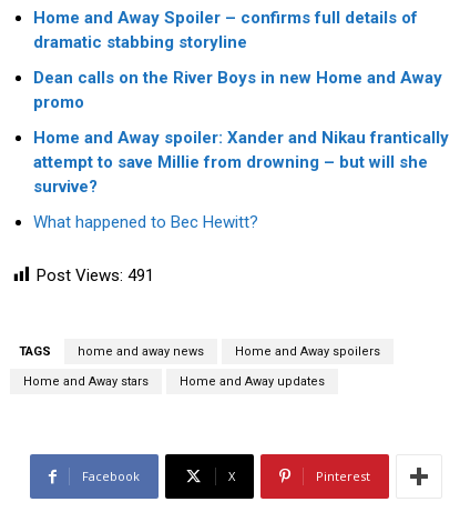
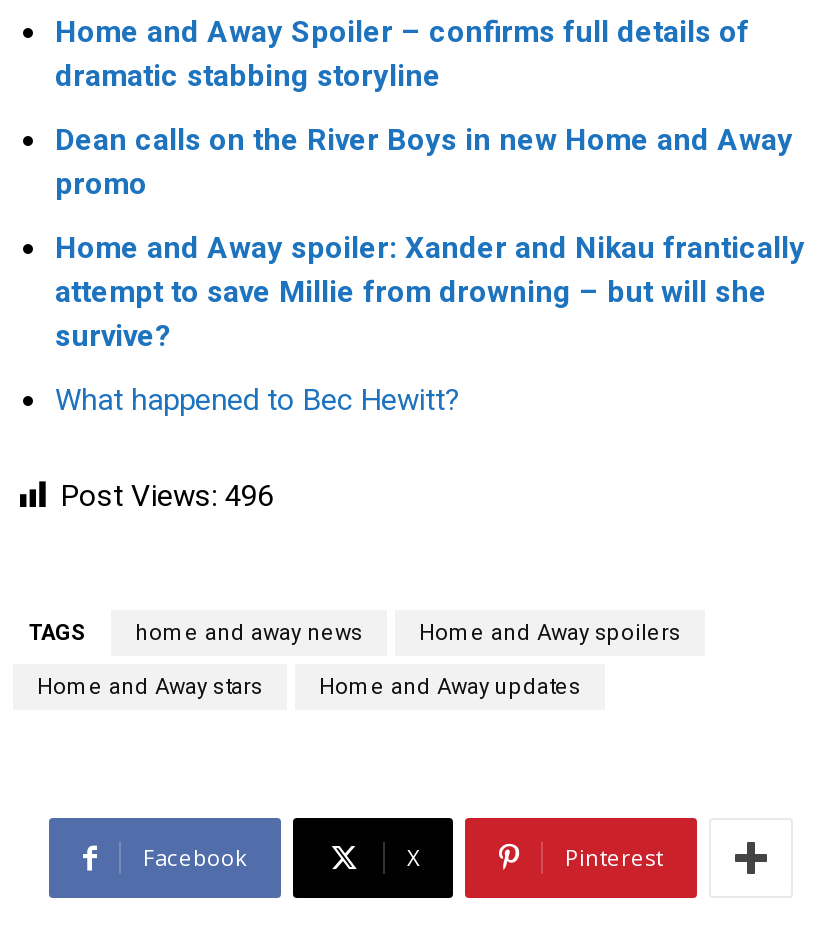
[37,266,154,286] Post Views: 491 -> [61,478,273,514] Post Views: 496

